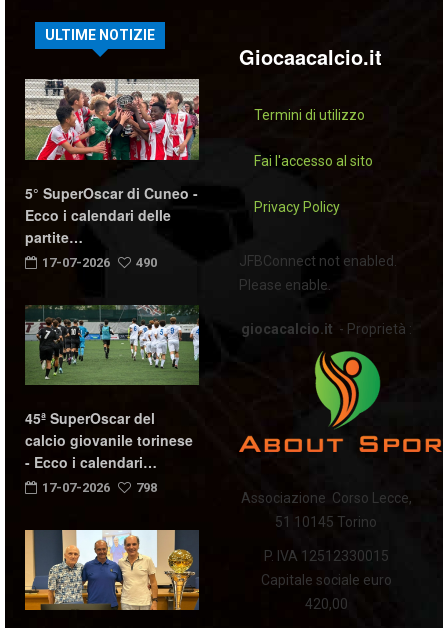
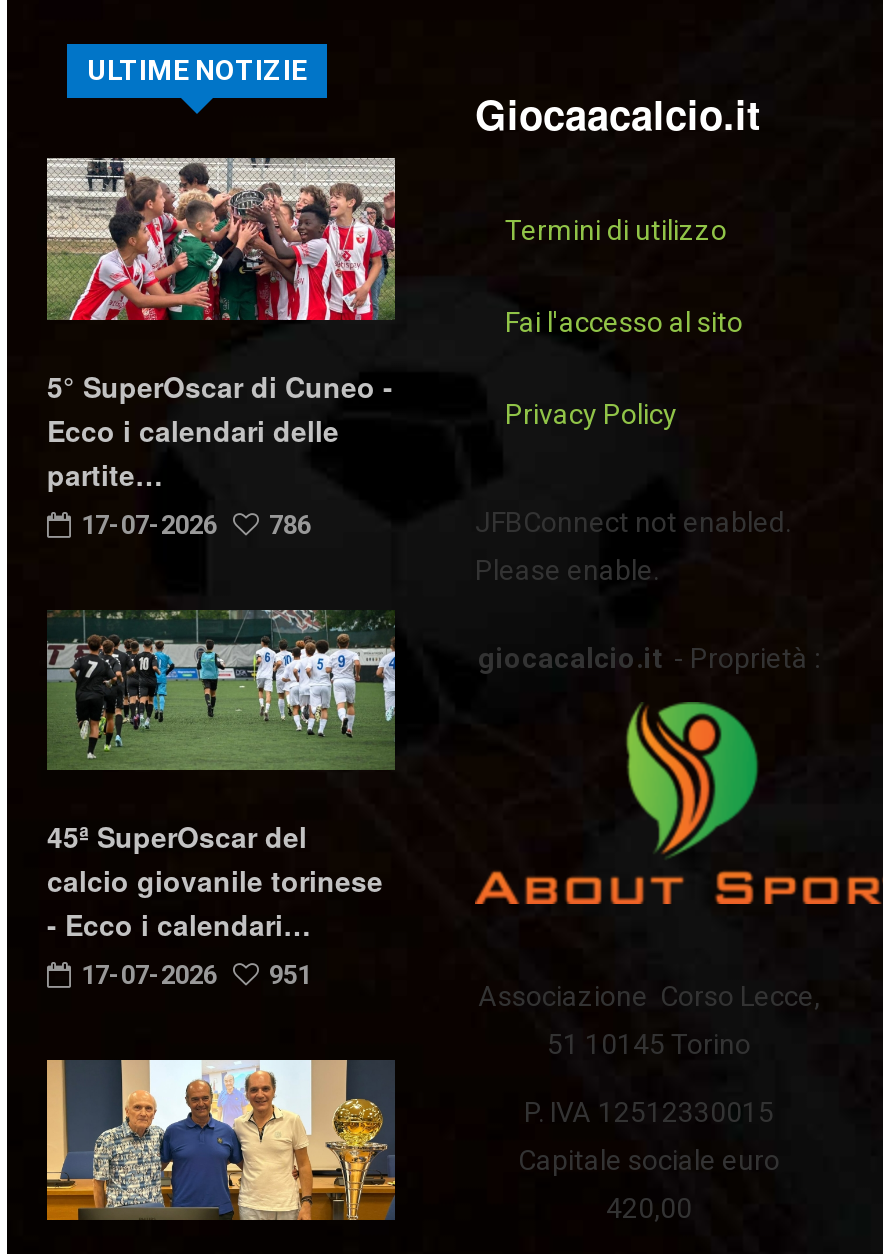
[42,255,157,270] 17-07-2026 490 -> [81,510,311,540] 17-07-2026 786
[42,480,157,495] 17-07-2026 798 -> [81,960,311,990] 17-07-2026 951

